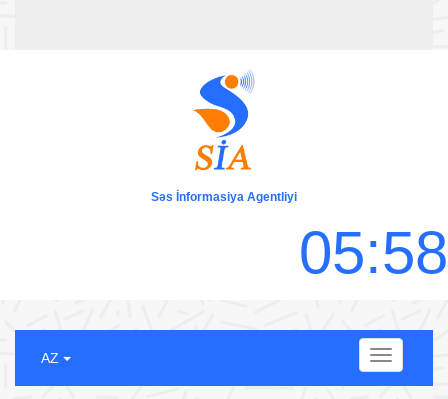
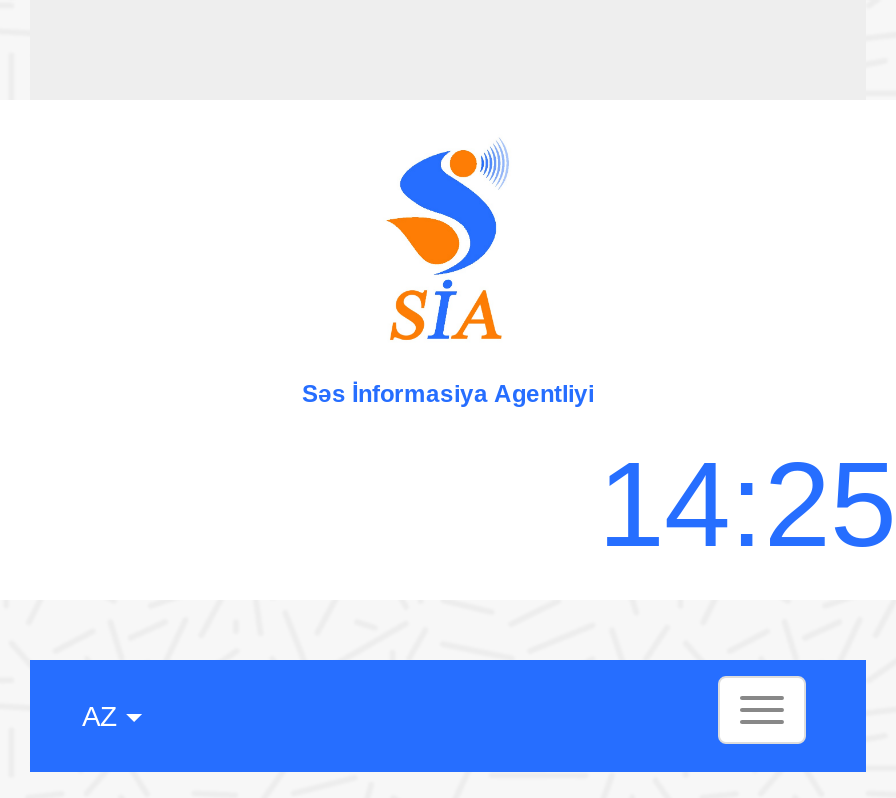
[299,219,448,286] 05:58 -> [598,438,896,572] 14:25

